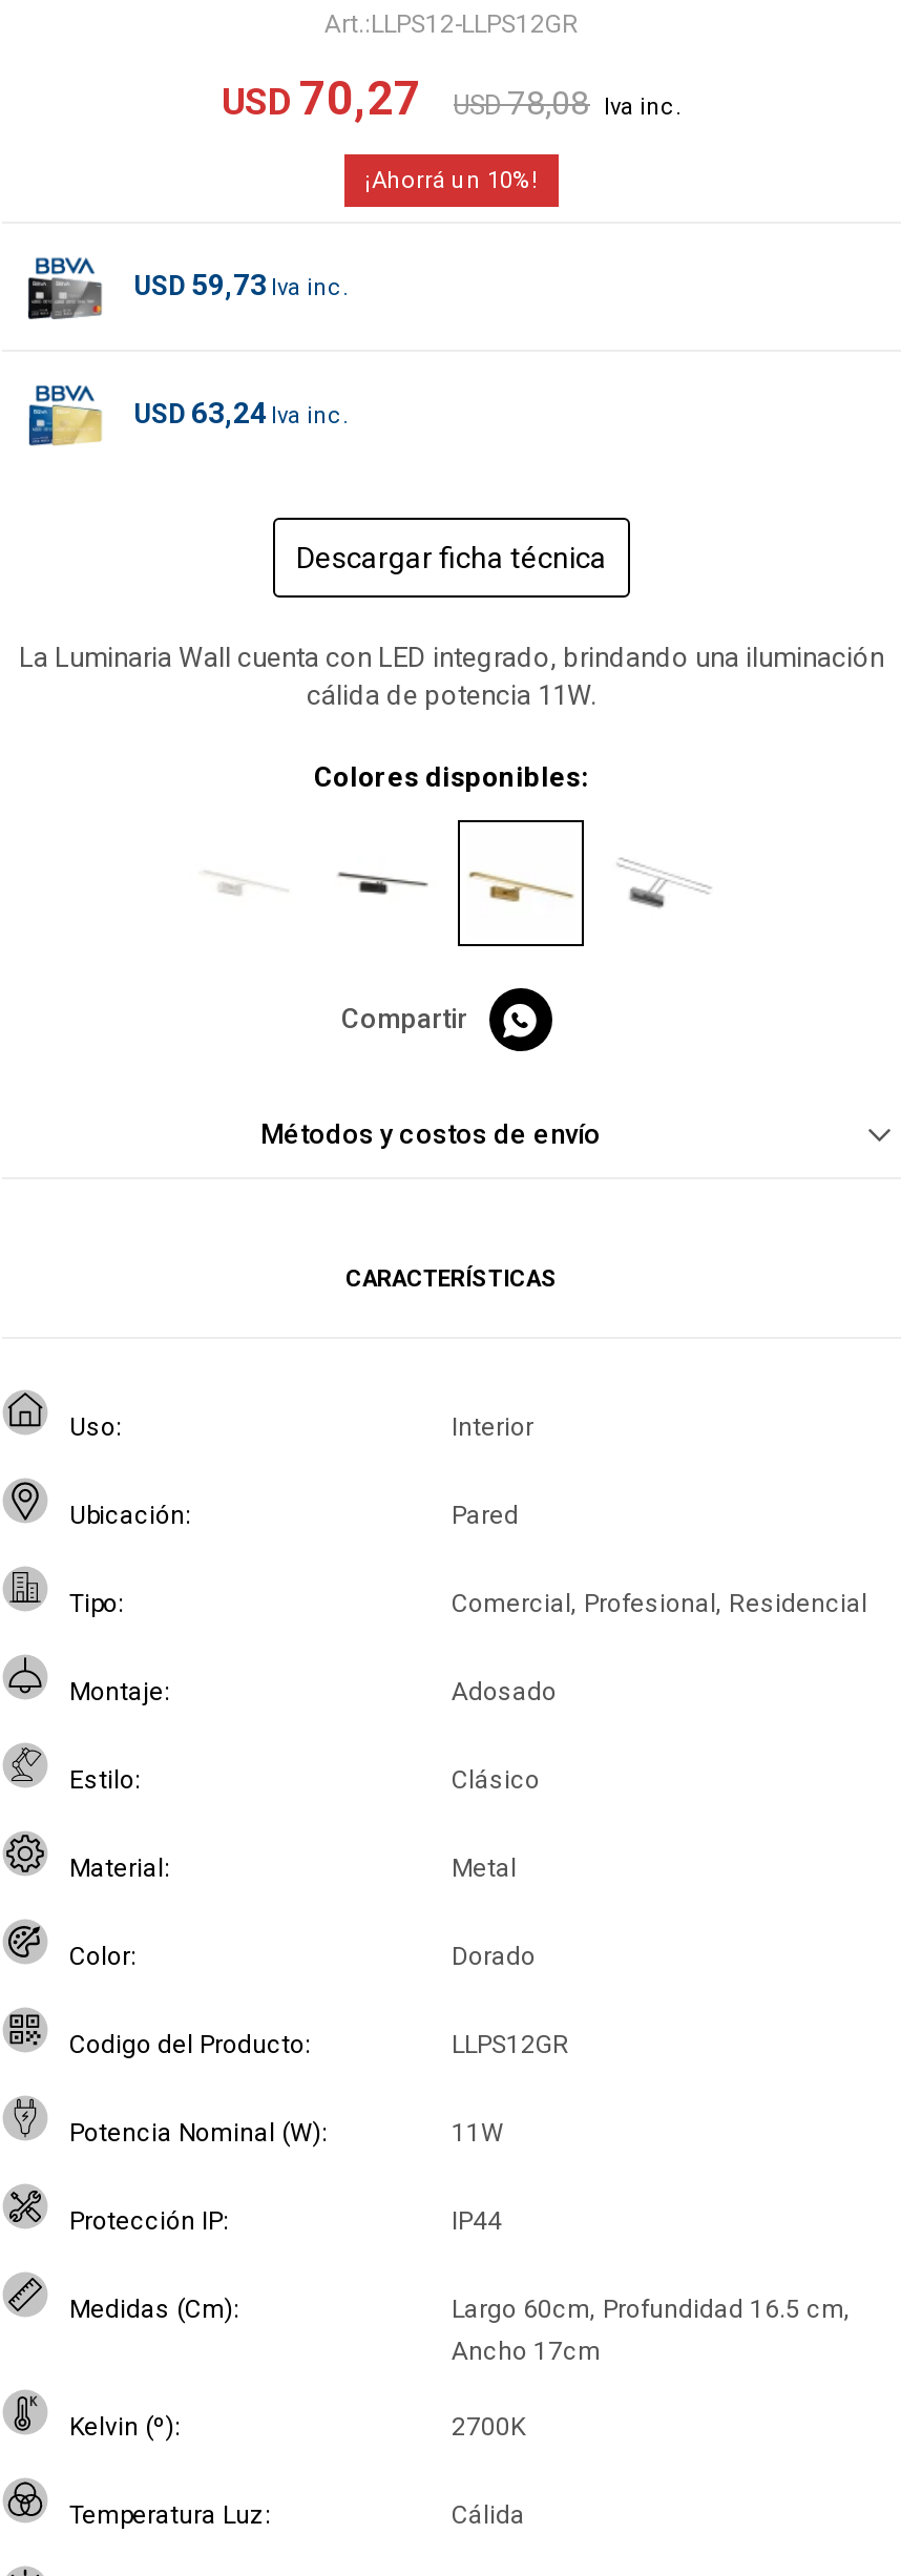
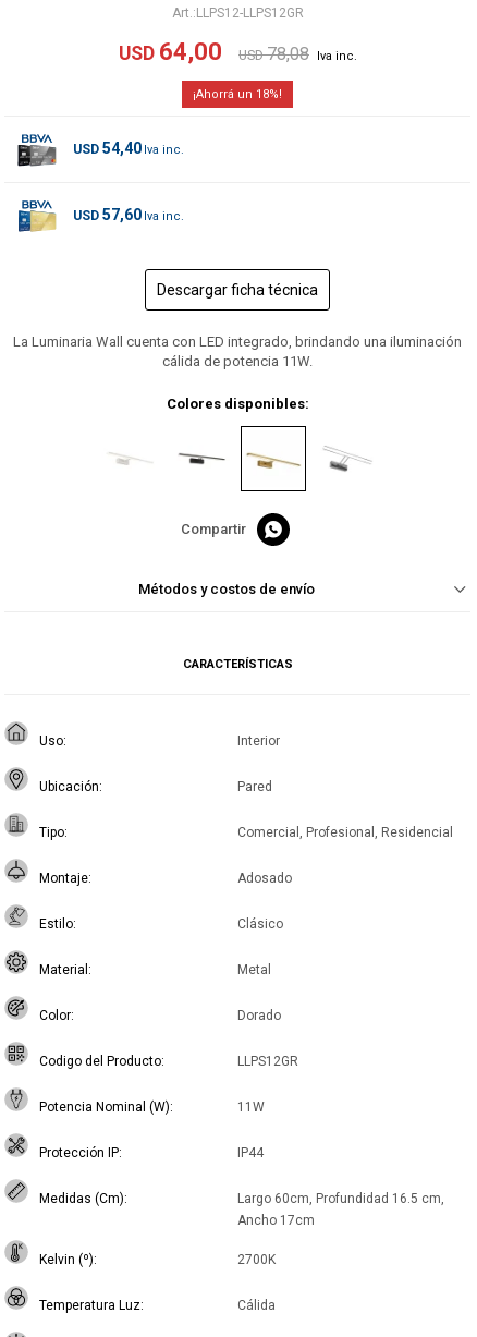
[222,72,589,125] USD 70,27 USD 78,08 -> [118,38,309,65] USD 64,00 USD 78,08
[487,167,512,194] 10 -> [256,87,269,101] 18
[134,268,267,301] USD 59,73 -> [73,139,142,157] USD 54,40
[134,395,267,429] USD 63,24 -> [73,206,142,223] USD 57,60

